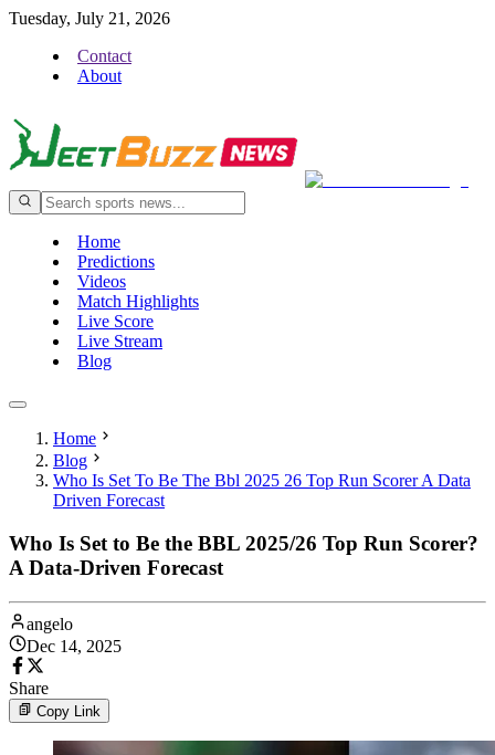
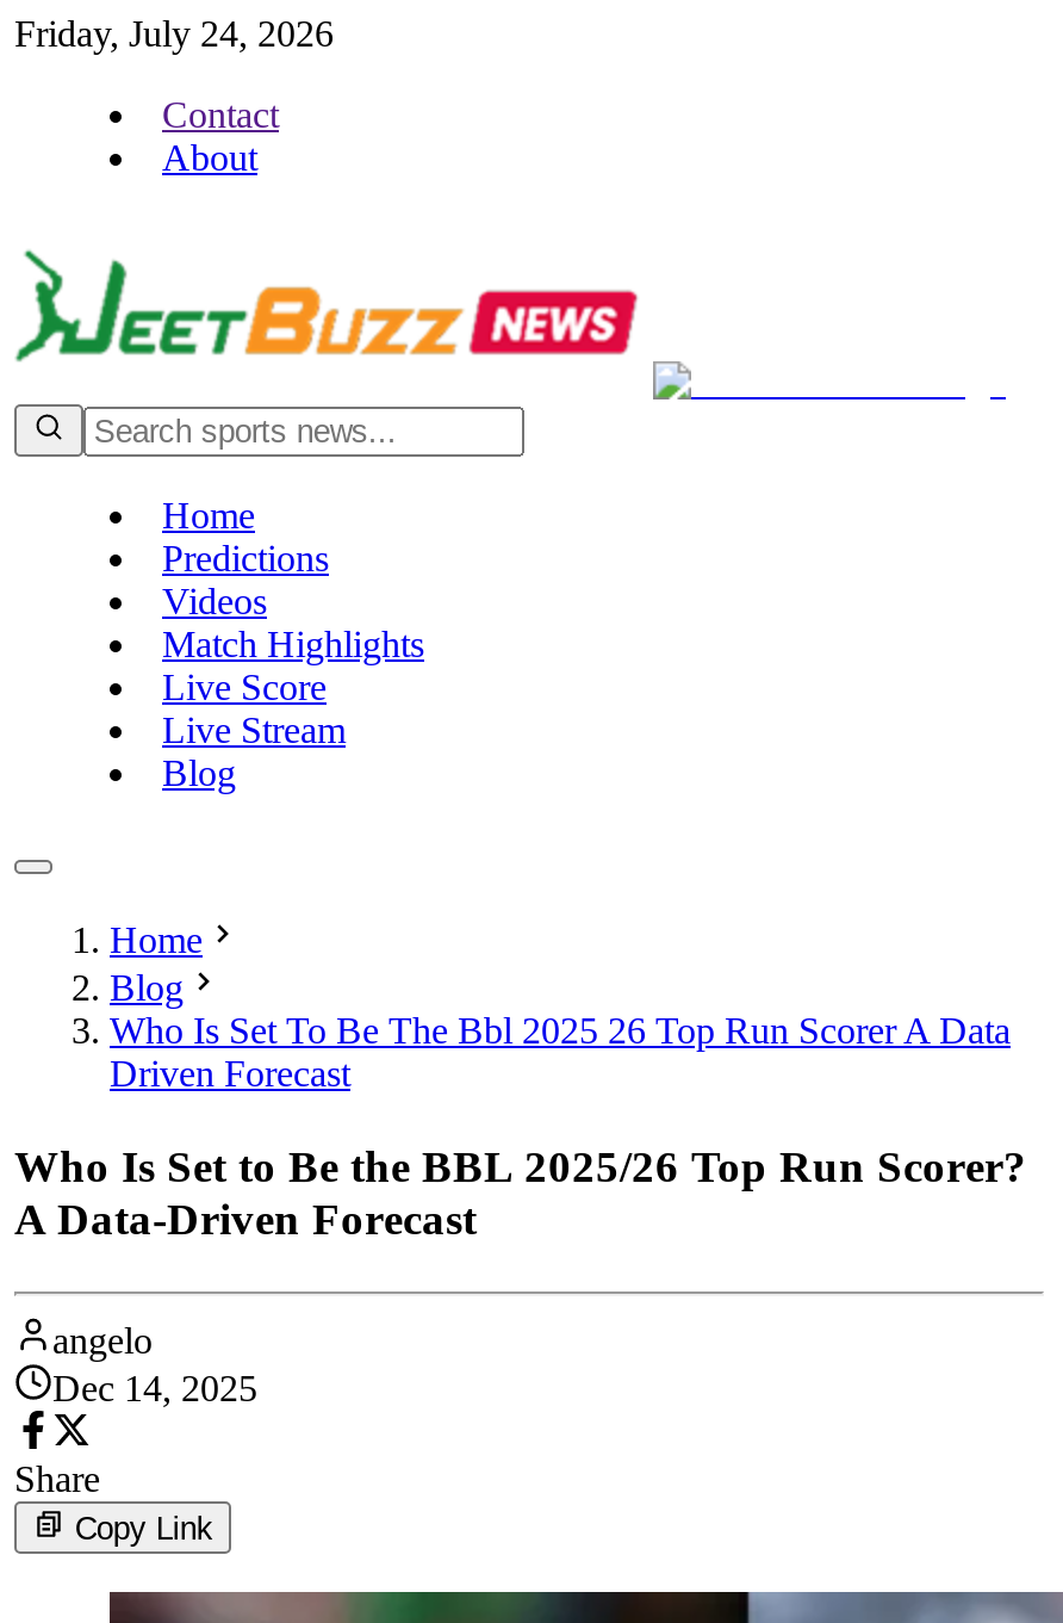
[9,9,170,28] Tuesday, July 21, 2026 -> [14,13,334,54] Friday, July 24, 2026

